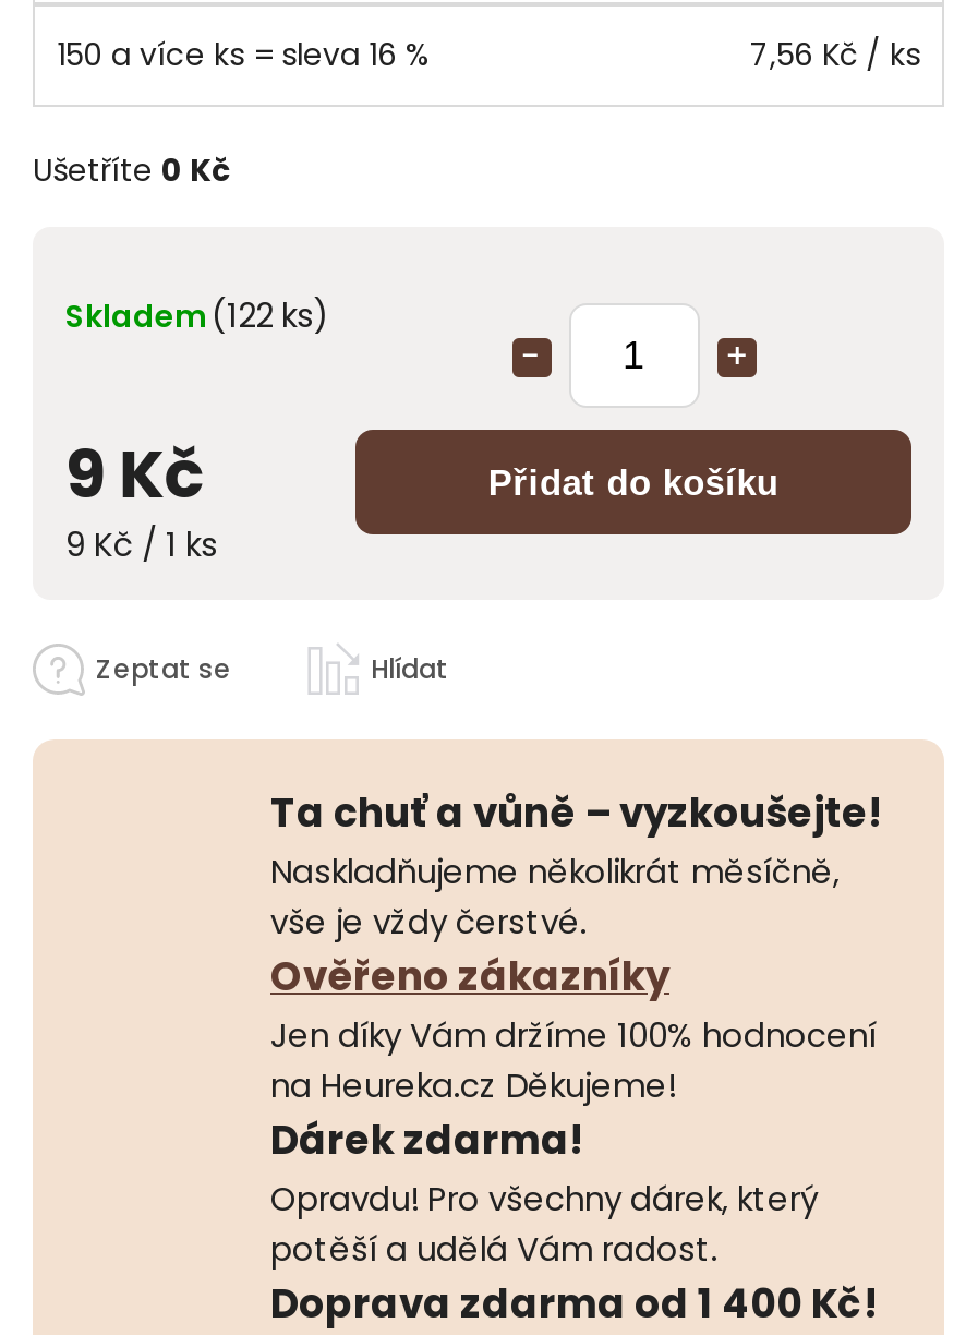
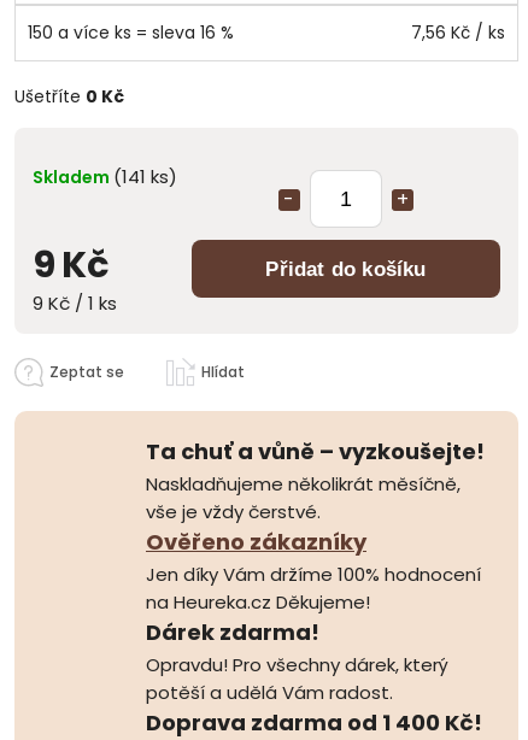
[65,292,329,338] Skladem (122 ks) -> [33,164,177,189] Skladem (141 ks)

